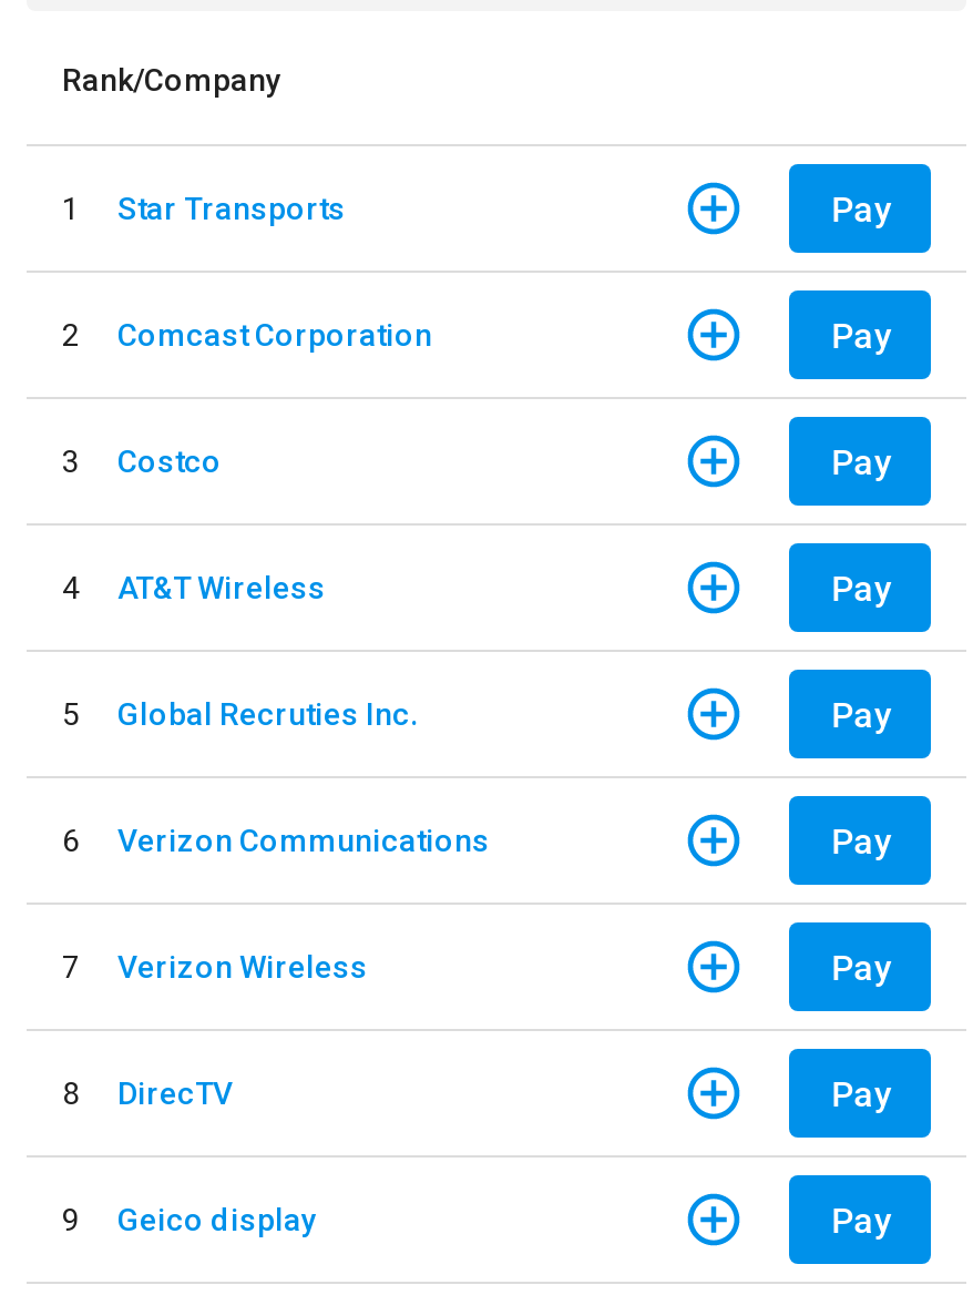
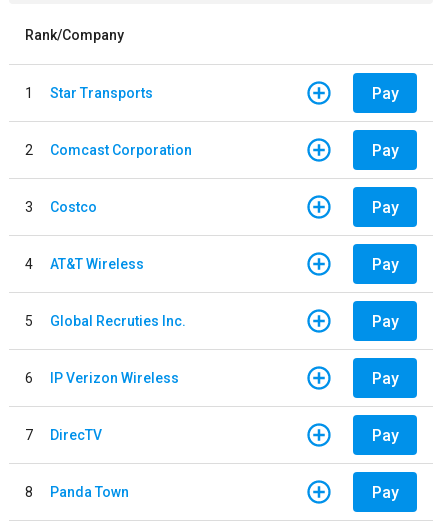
[117,822,490,857] Verizon Communications -> [50,369,179,385] IP Verizon Wireless
[62,946,891,1110] Verizon Wireless | Pay | 8 -> none
[62,1201,317,1236] 9 | Geico display -> [25,483,129,499] 8 | Panda Town

